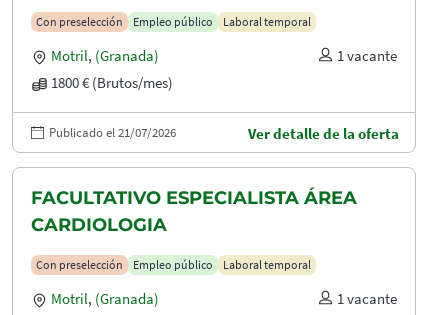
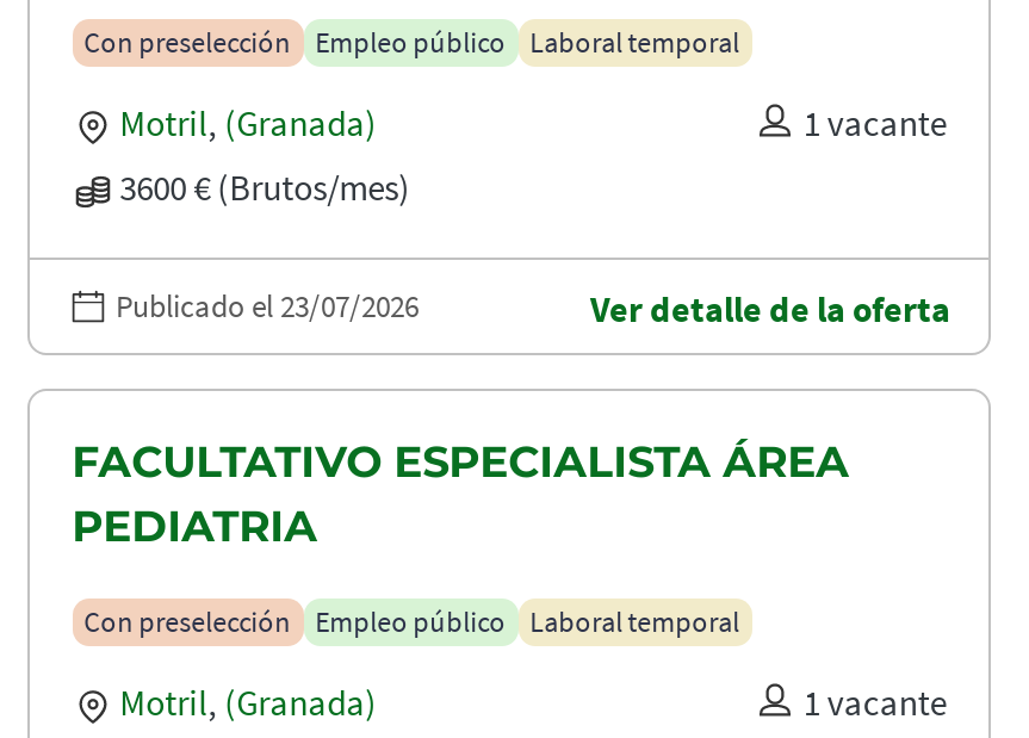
[51,73,173,92] 1800 € (Brutos/mes) -> [119,164,410,209] 3600 € (Brutos/mes)
[49,124,176,141] Publicado el 21/07/2026 -> [116,286,419,326] Publicado el 23/07/2026
[31,214,167,236] CARDIOLOGIA -> [72,502,317,554] PEDIATRIA

